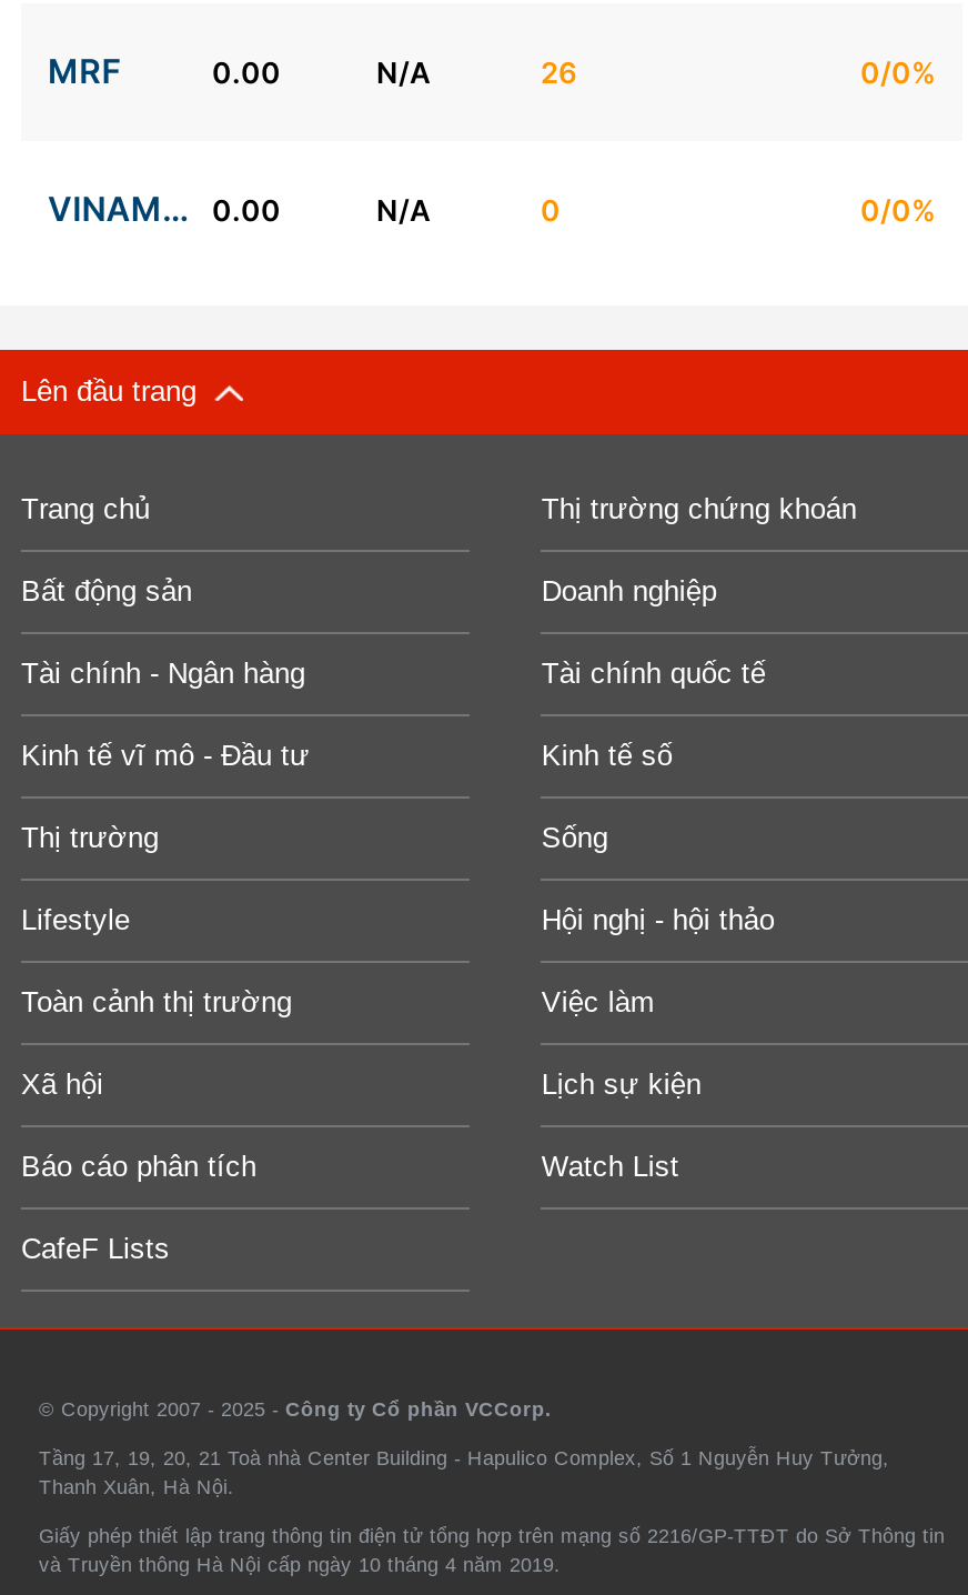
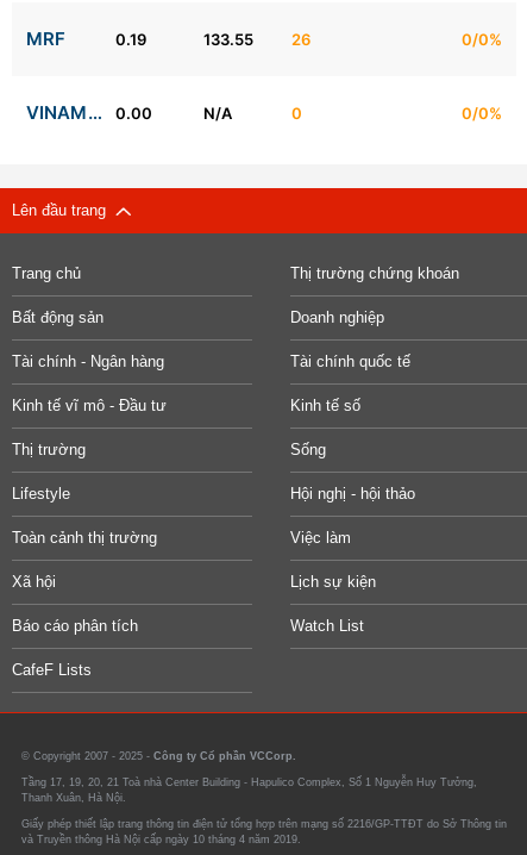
[212,54,430,89] 0.00 | N/A -> [115,29,253,48] 0.19 | 133.55

